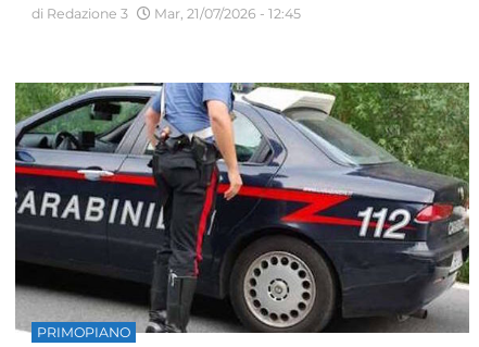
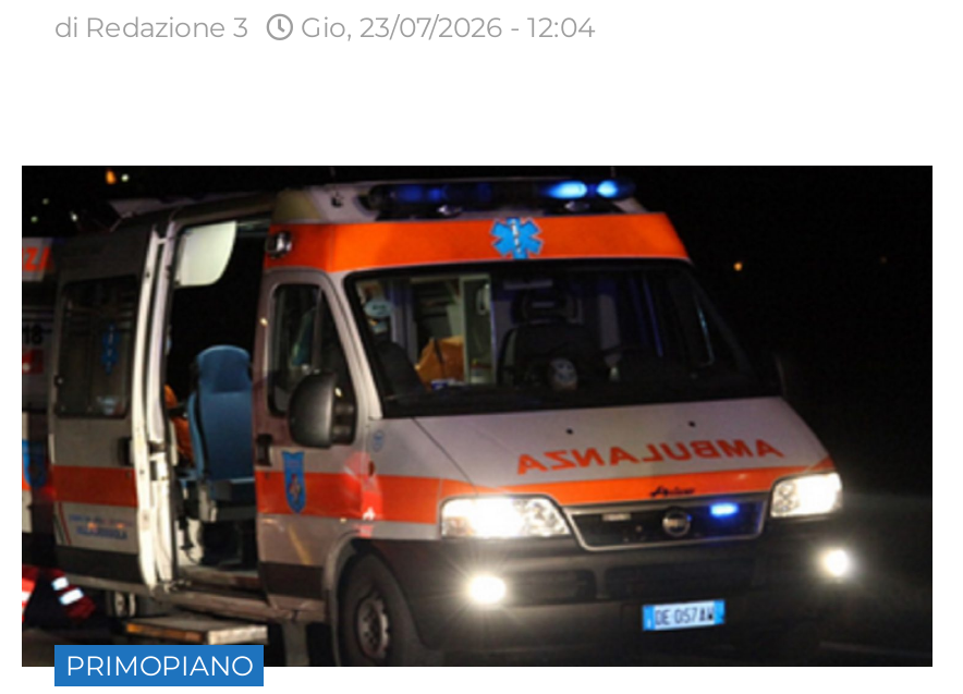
[31,6,301,22] di Redazione 3 Mar, 21/07/2026 - 12:45 -> [54,11,595,44] di Redazione 3 Gio, 23/07/2026 - 12:04
[14,82,470,334] [image] -> [20,163,935,669] [image]

